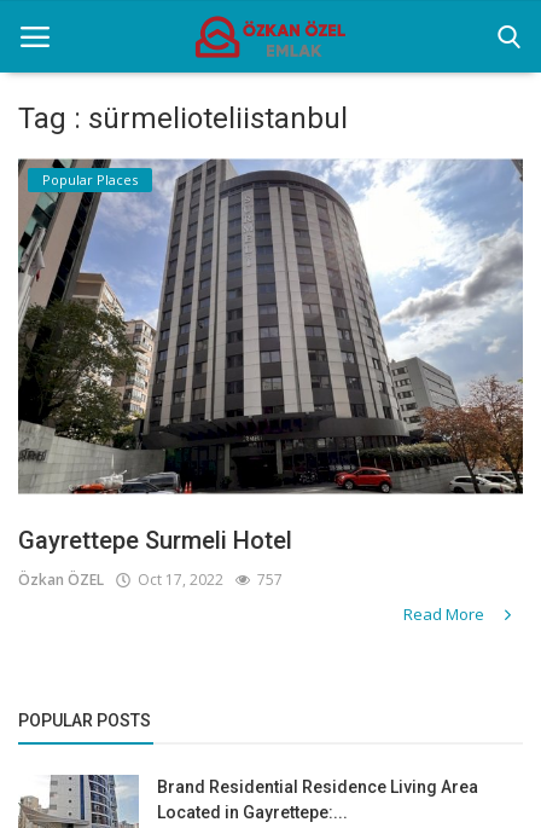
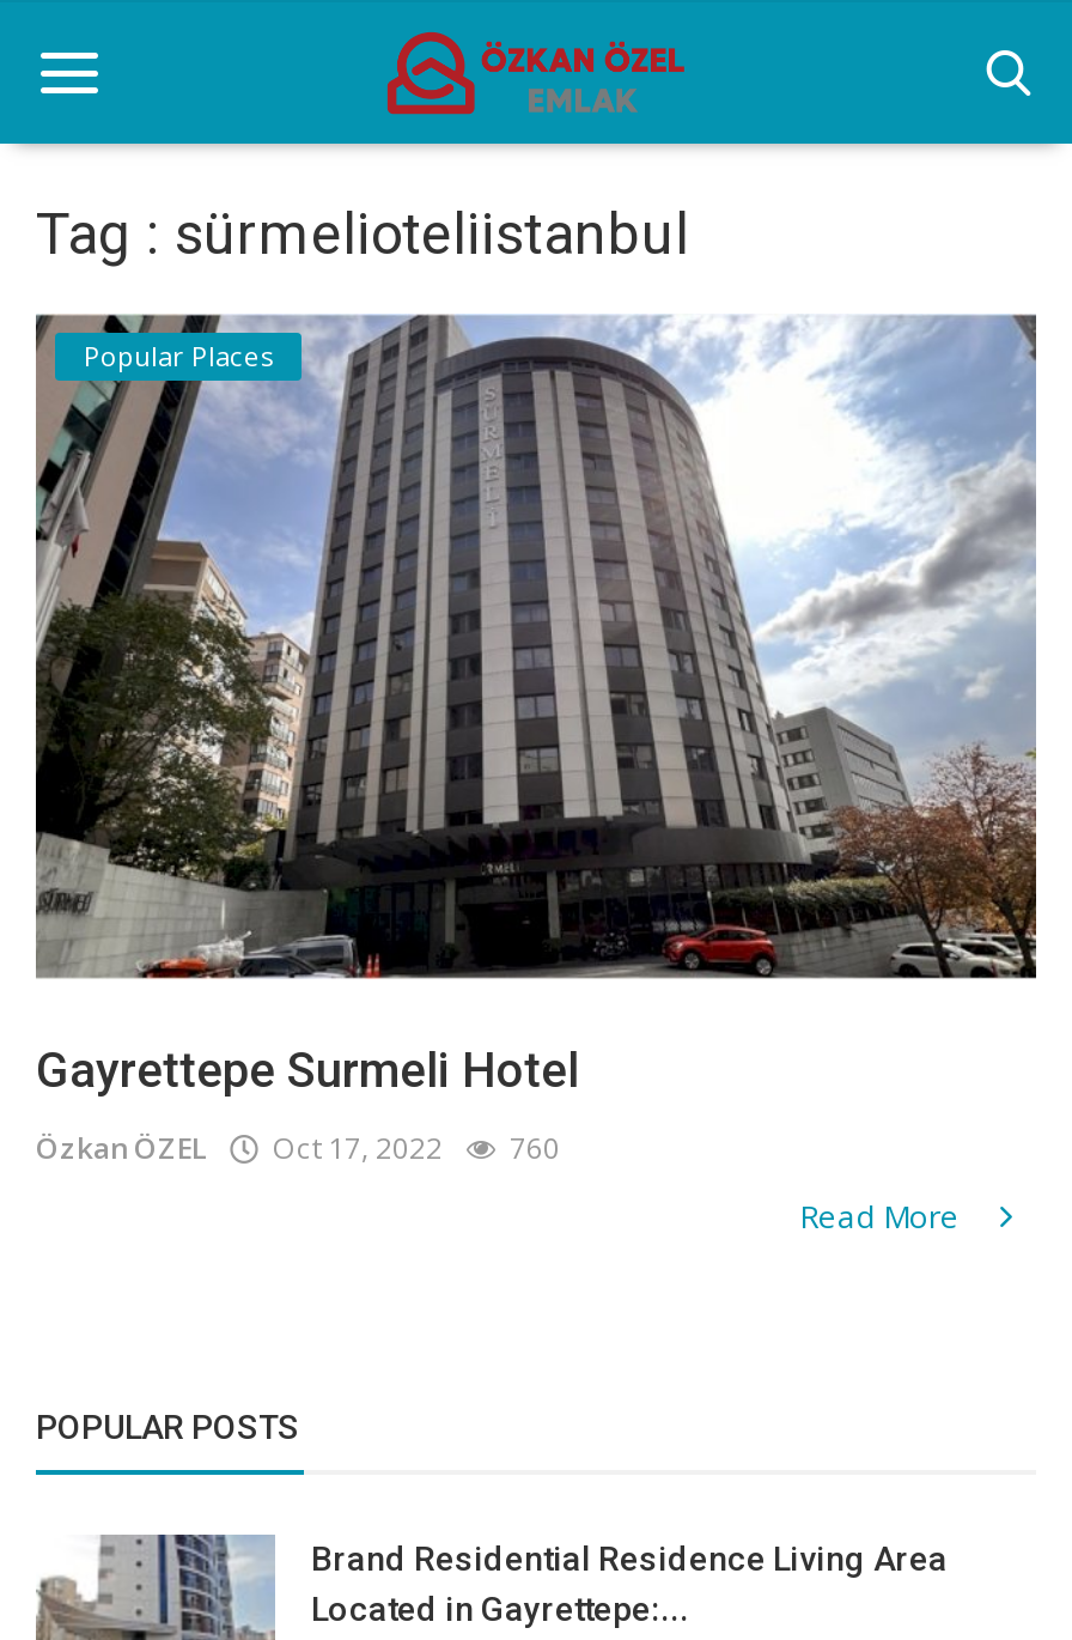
[18,570,283,590] Özkan ÖZEL Oct 17, 2022 757 -> [36,1129,560,1169] Özkan ÖZEL Oct 17, 2022 760

